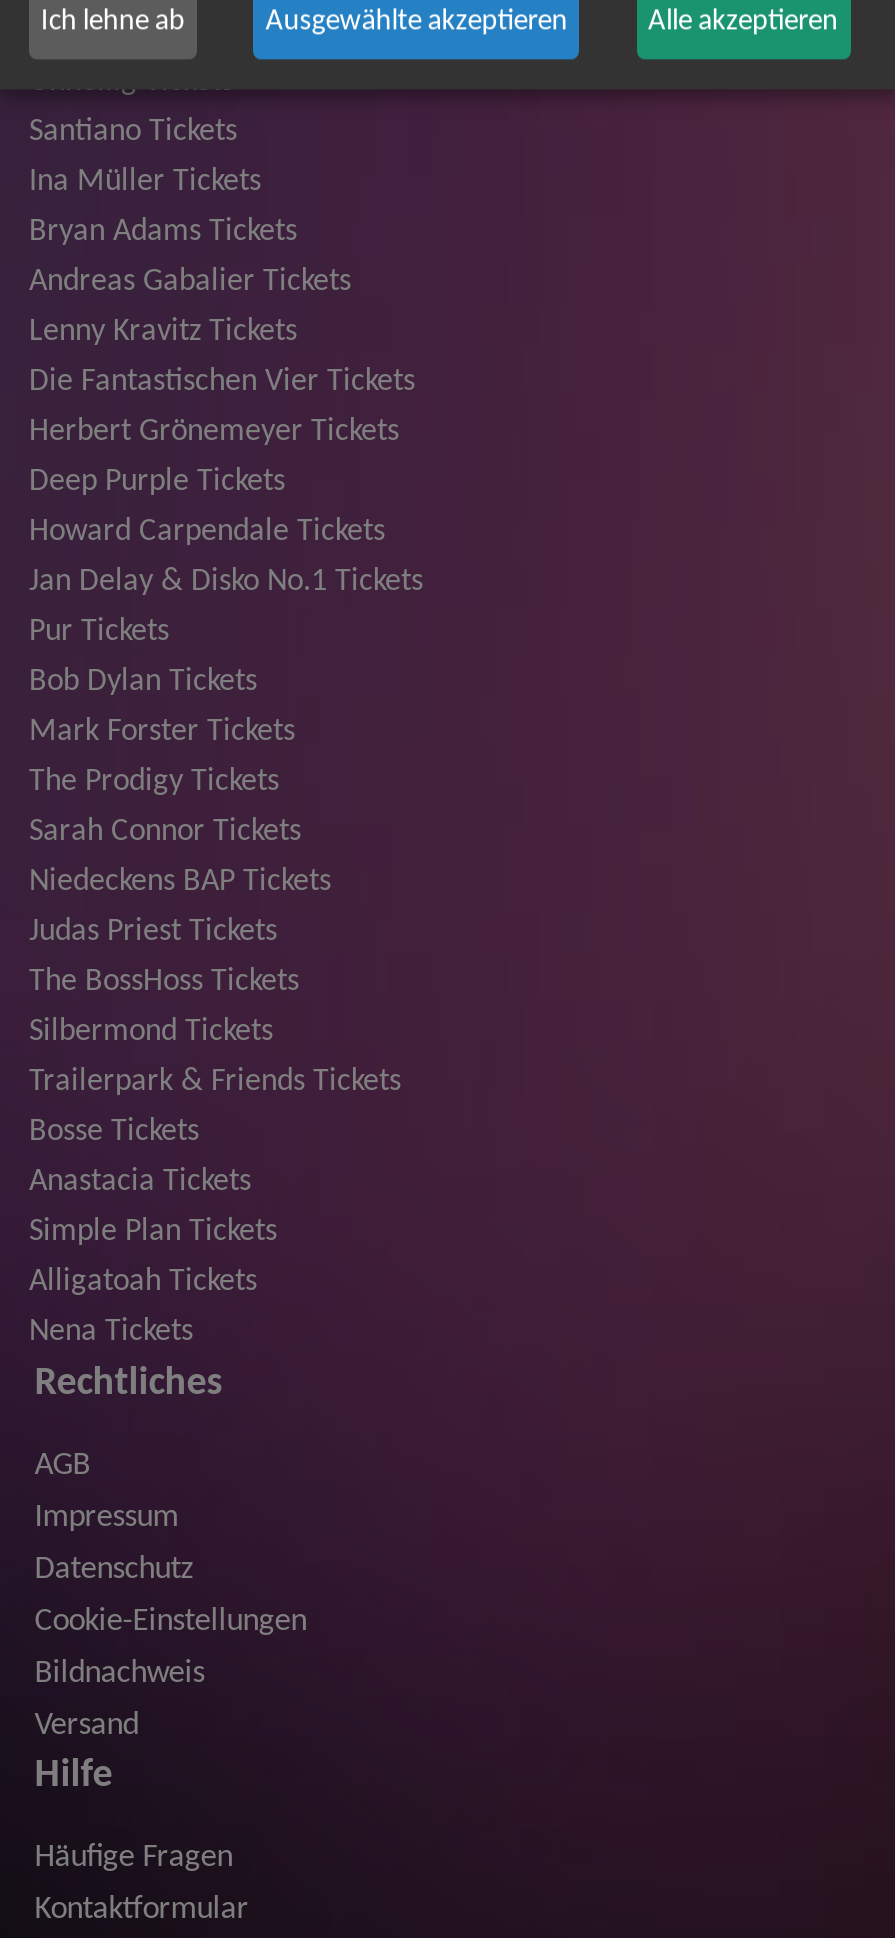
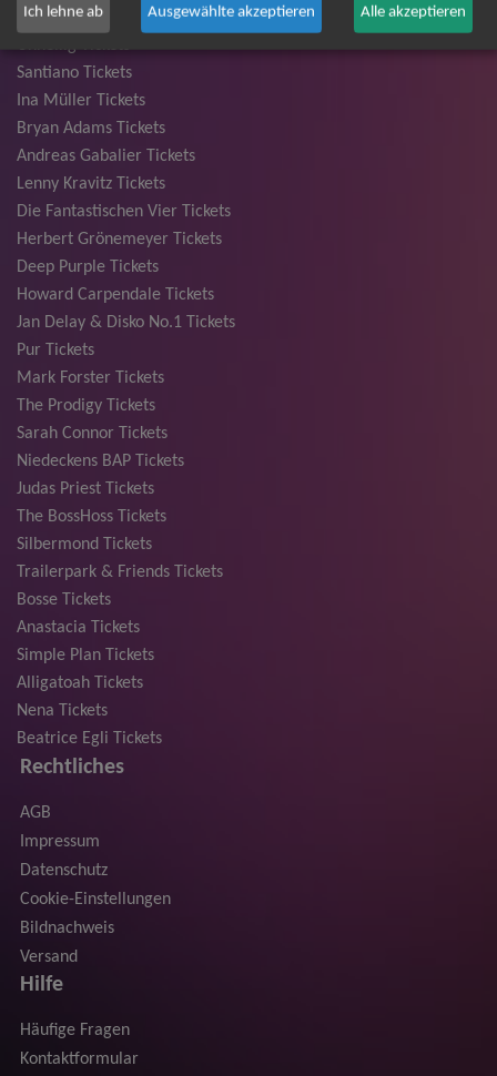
[29,666,257,698] Bob Dylan Tickets -> none
moved [29,716,401,1348] -> [17,370,223,720]: Mark Forster Tickets | The Prodigy Tickets | Sarah Connor Tickets | ... | Alligatoah Tickets | Nena Tickets
none -> [17,730,162,748] Beatrice Egli Tickets

